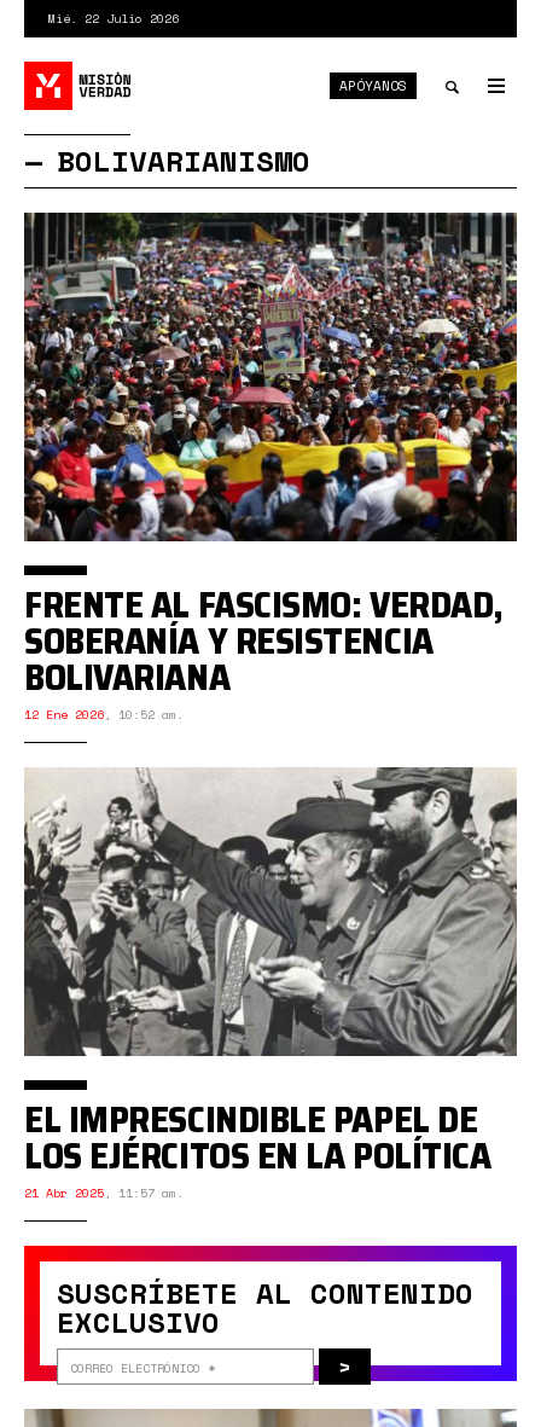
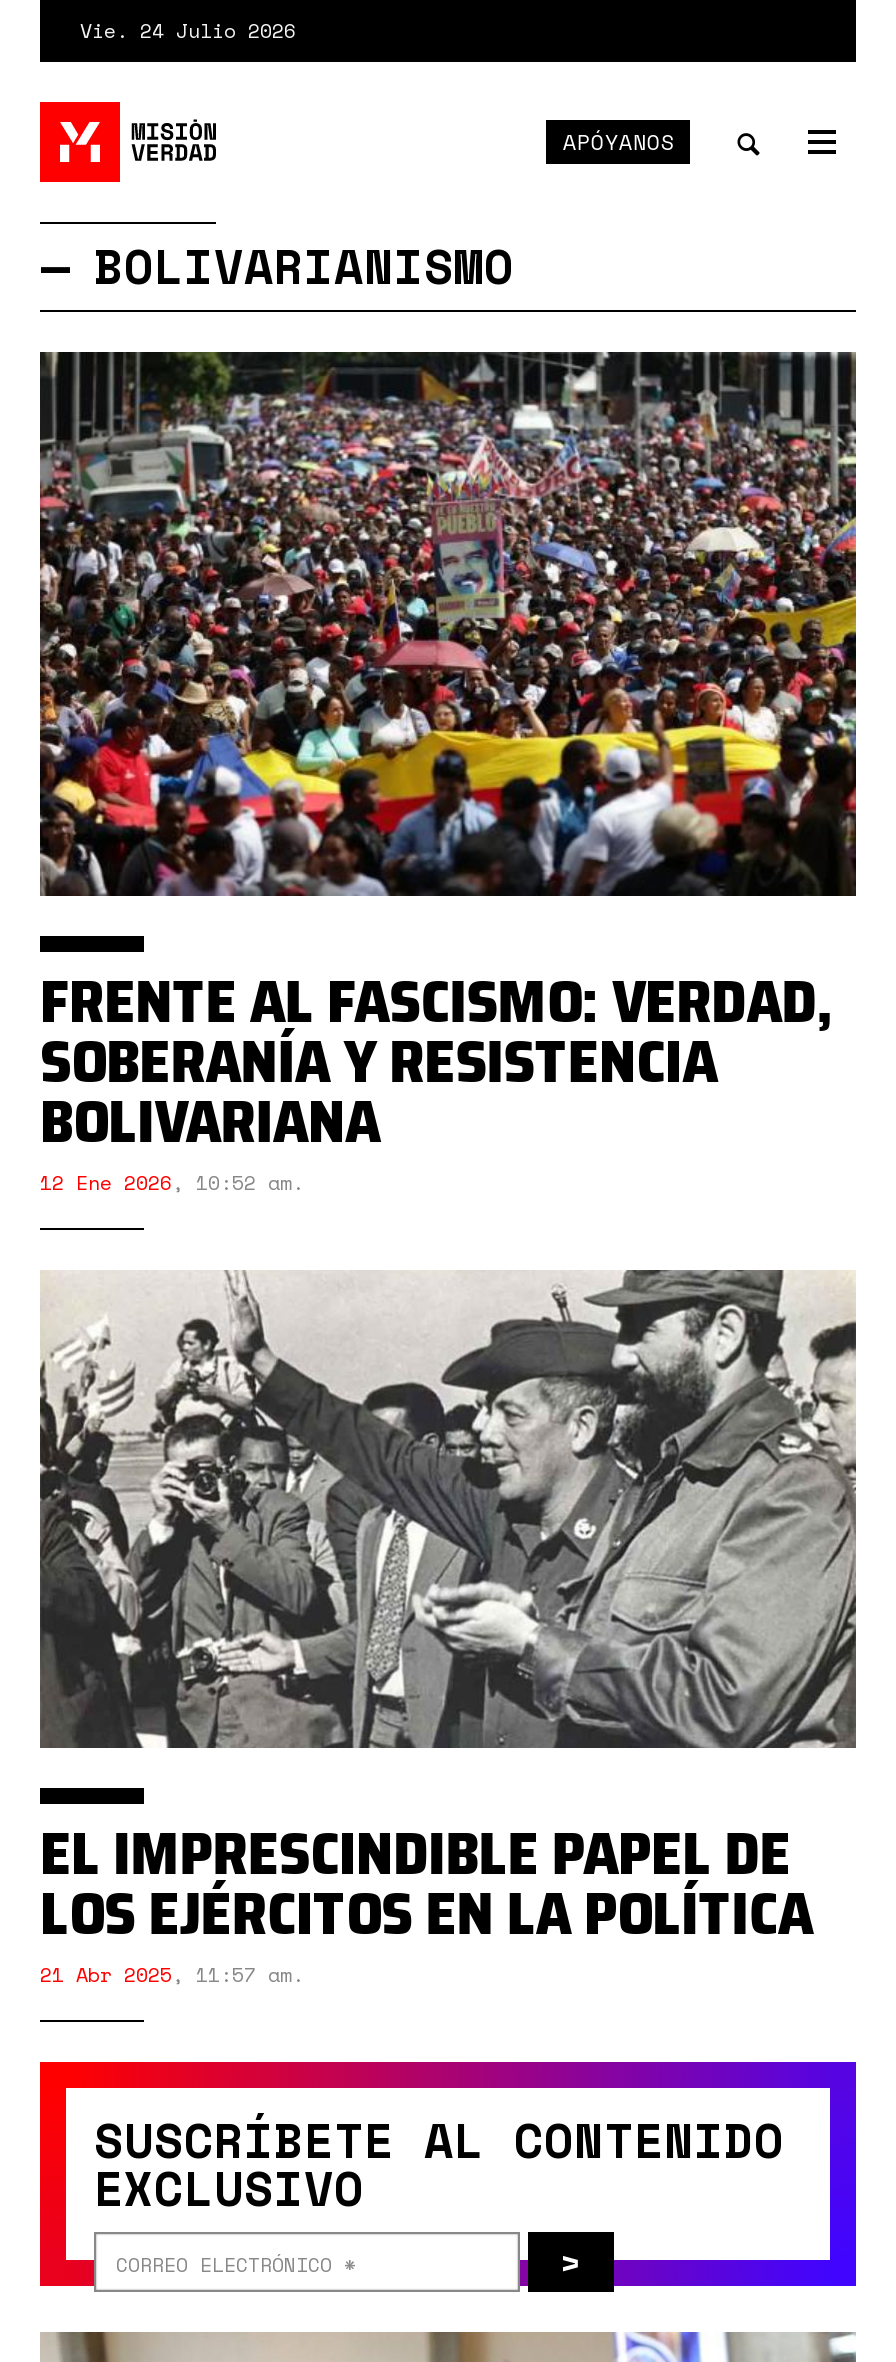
[48,10,179,28] Mié. 22 Julio 2026 -> [80,16,296,46] Vie. 24 Julio 2026

